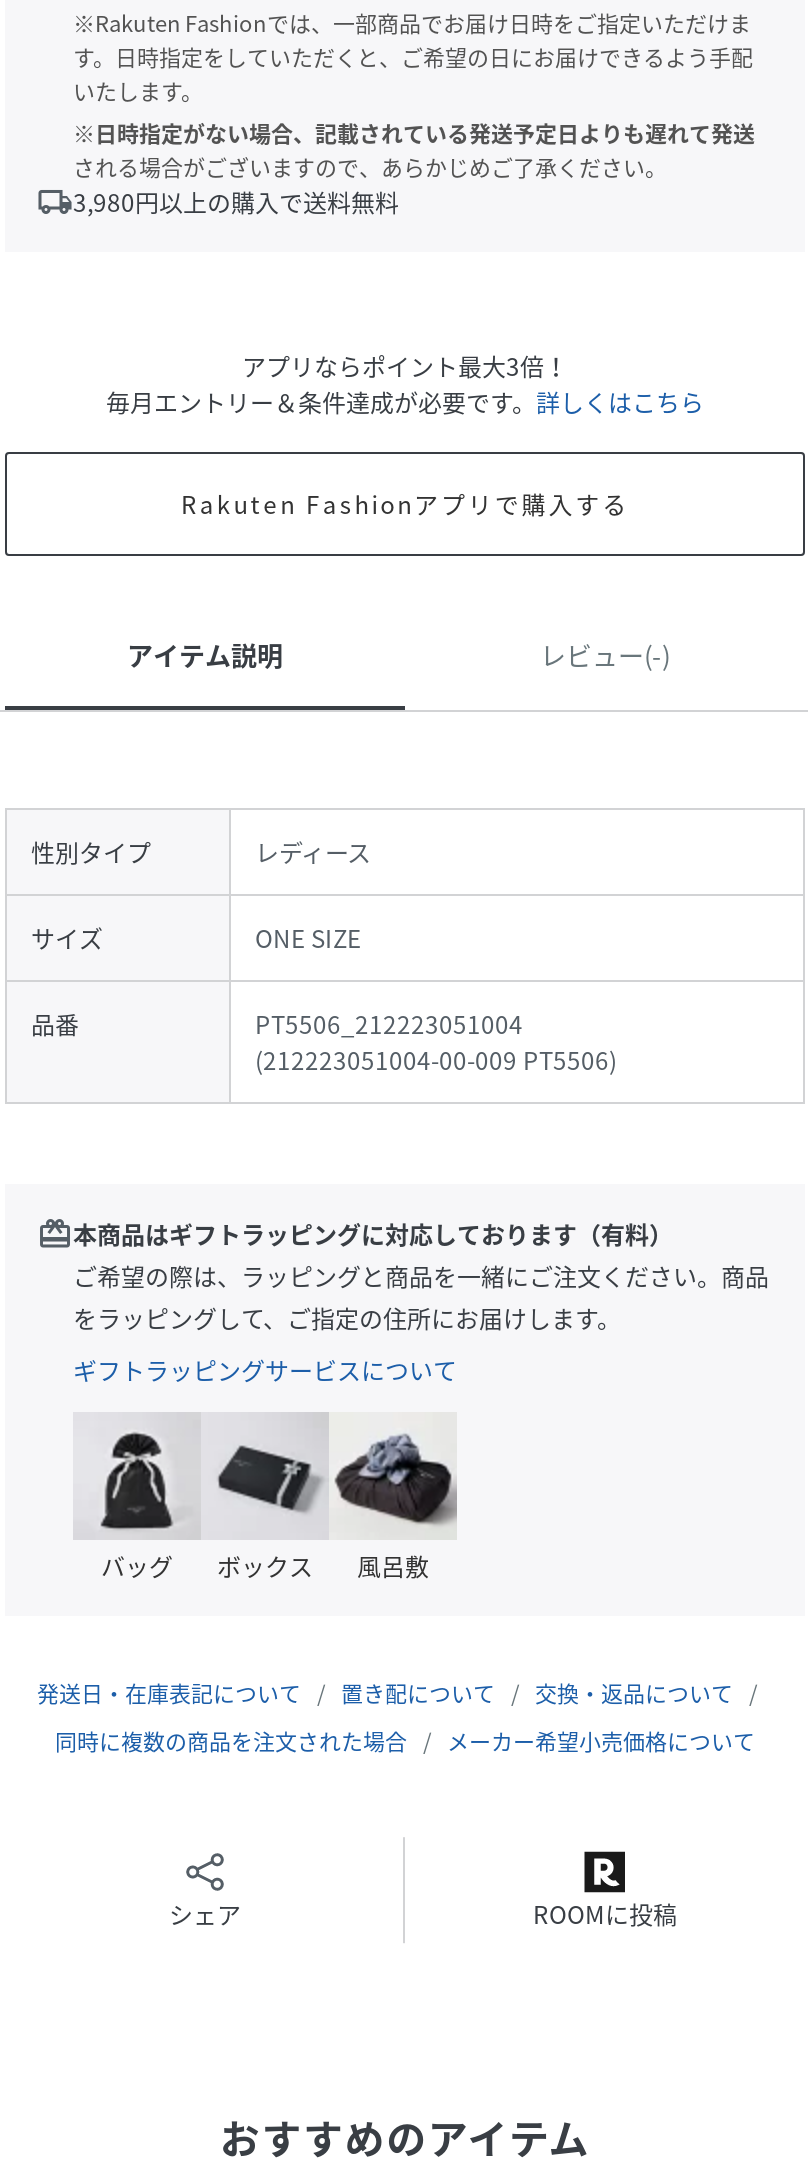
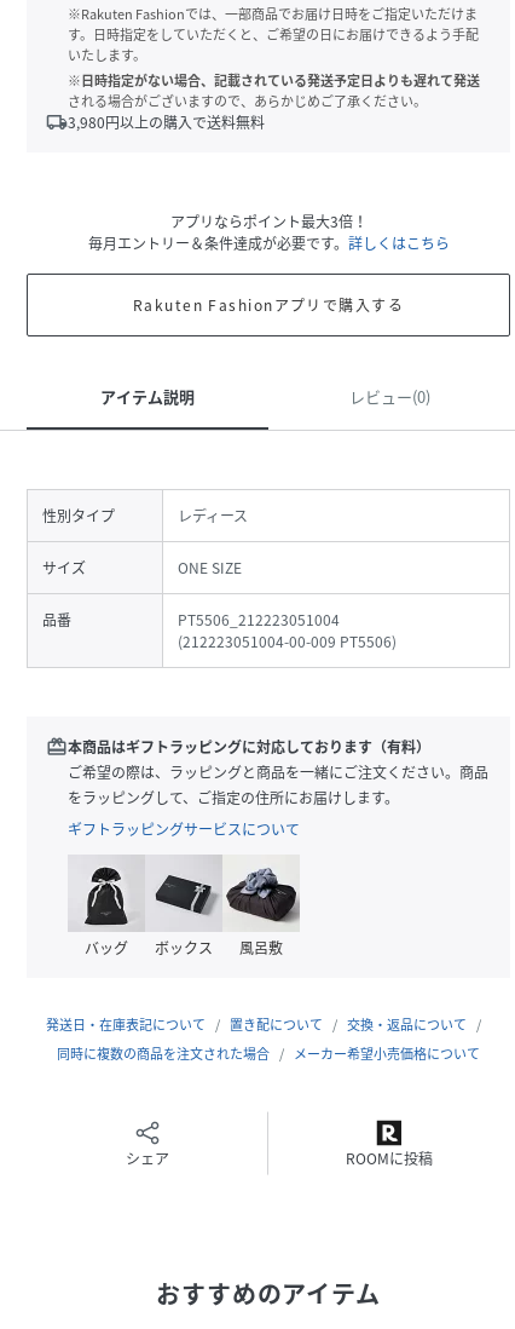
[540,636,670,674] レビュー(-) -> [349,385,430,408] レビュー(0)

